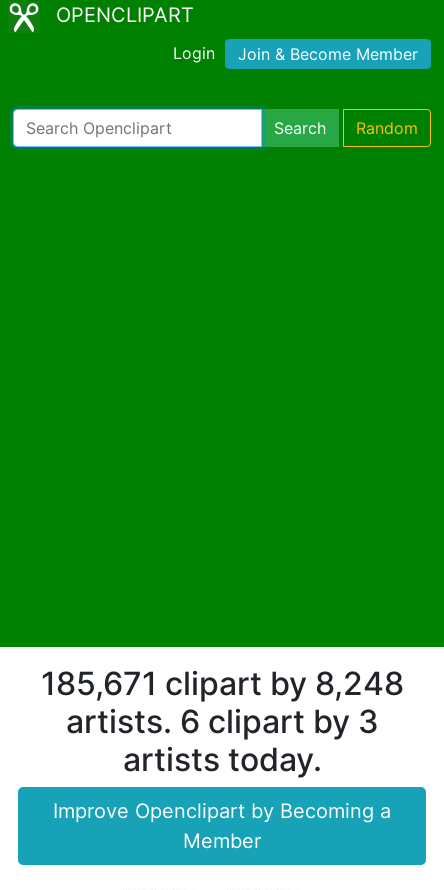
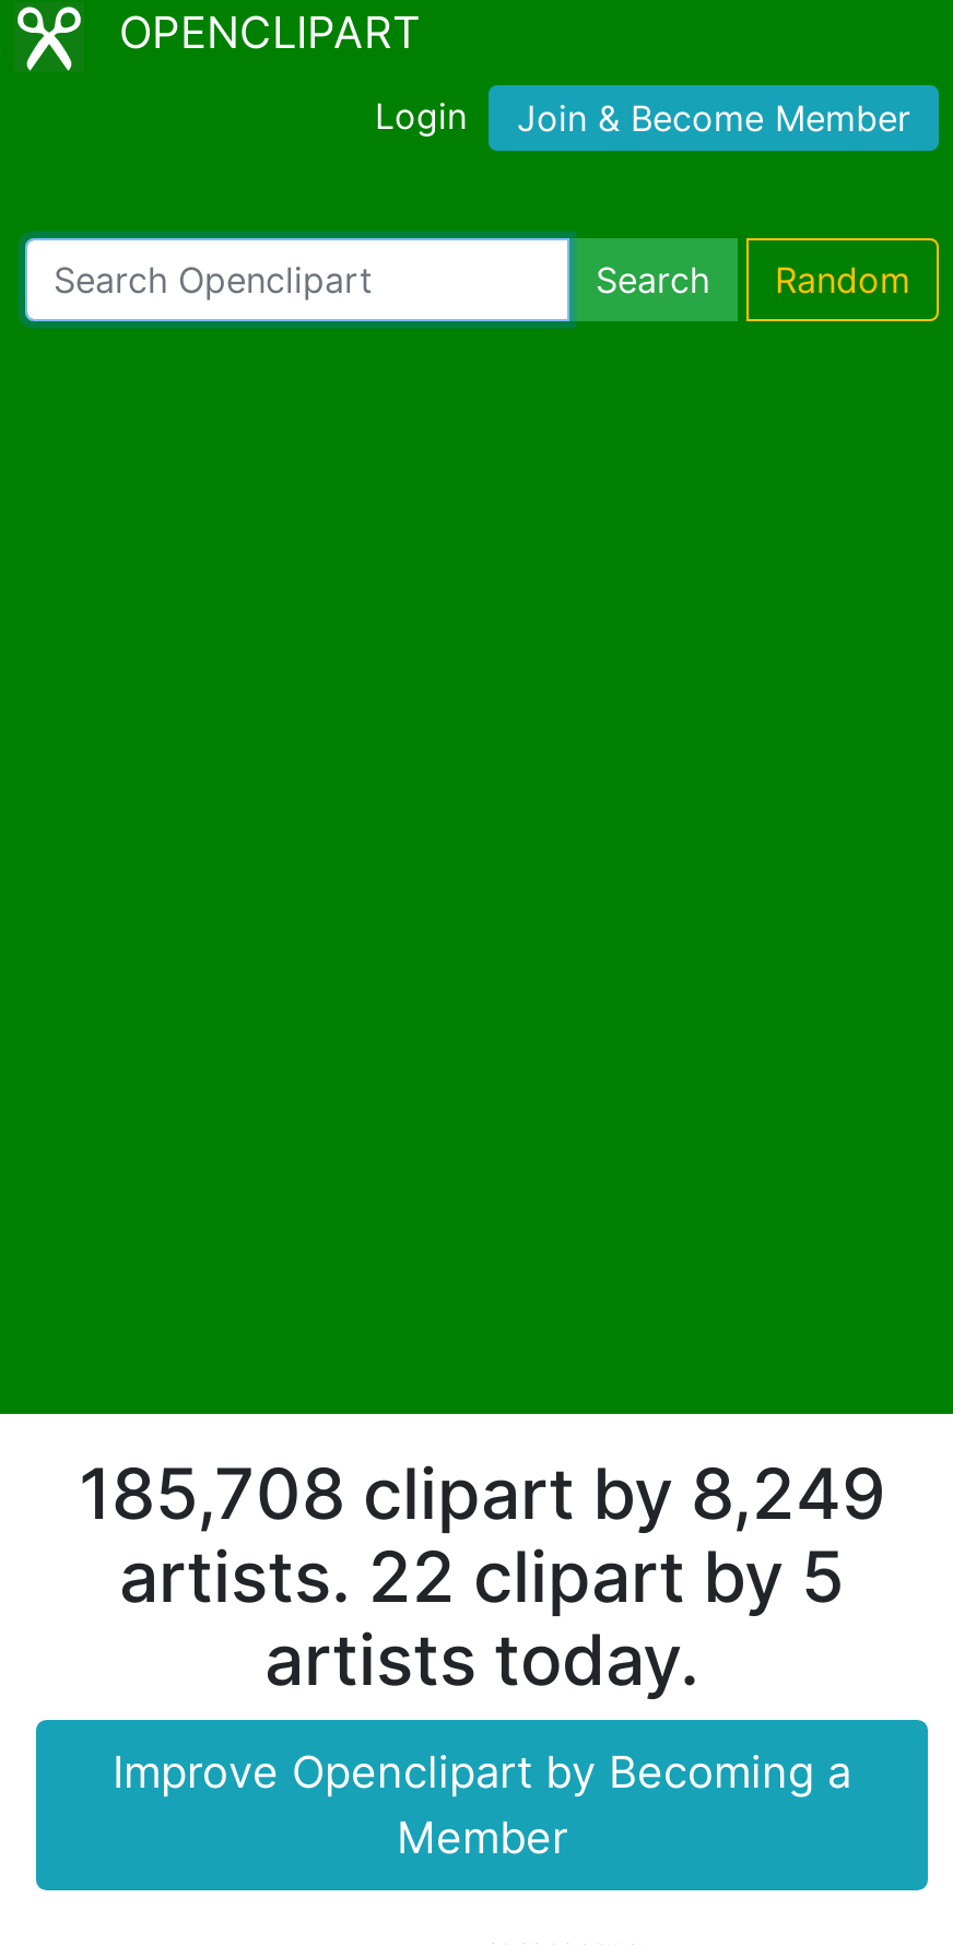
[40,663,403,702] 185,671 clipart by 8,248 -> [79,1450,885,1535] 185,708 clipart by 8,249
[65,701,378,740] artists. 6 clipart by 3 -> [119,1533,845,1618] artists. 22 clipart by 5

